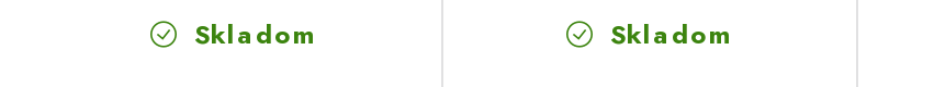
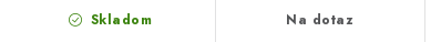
[600,15,732,54] Skladom -> [286,10,354,30] Na dotaz

